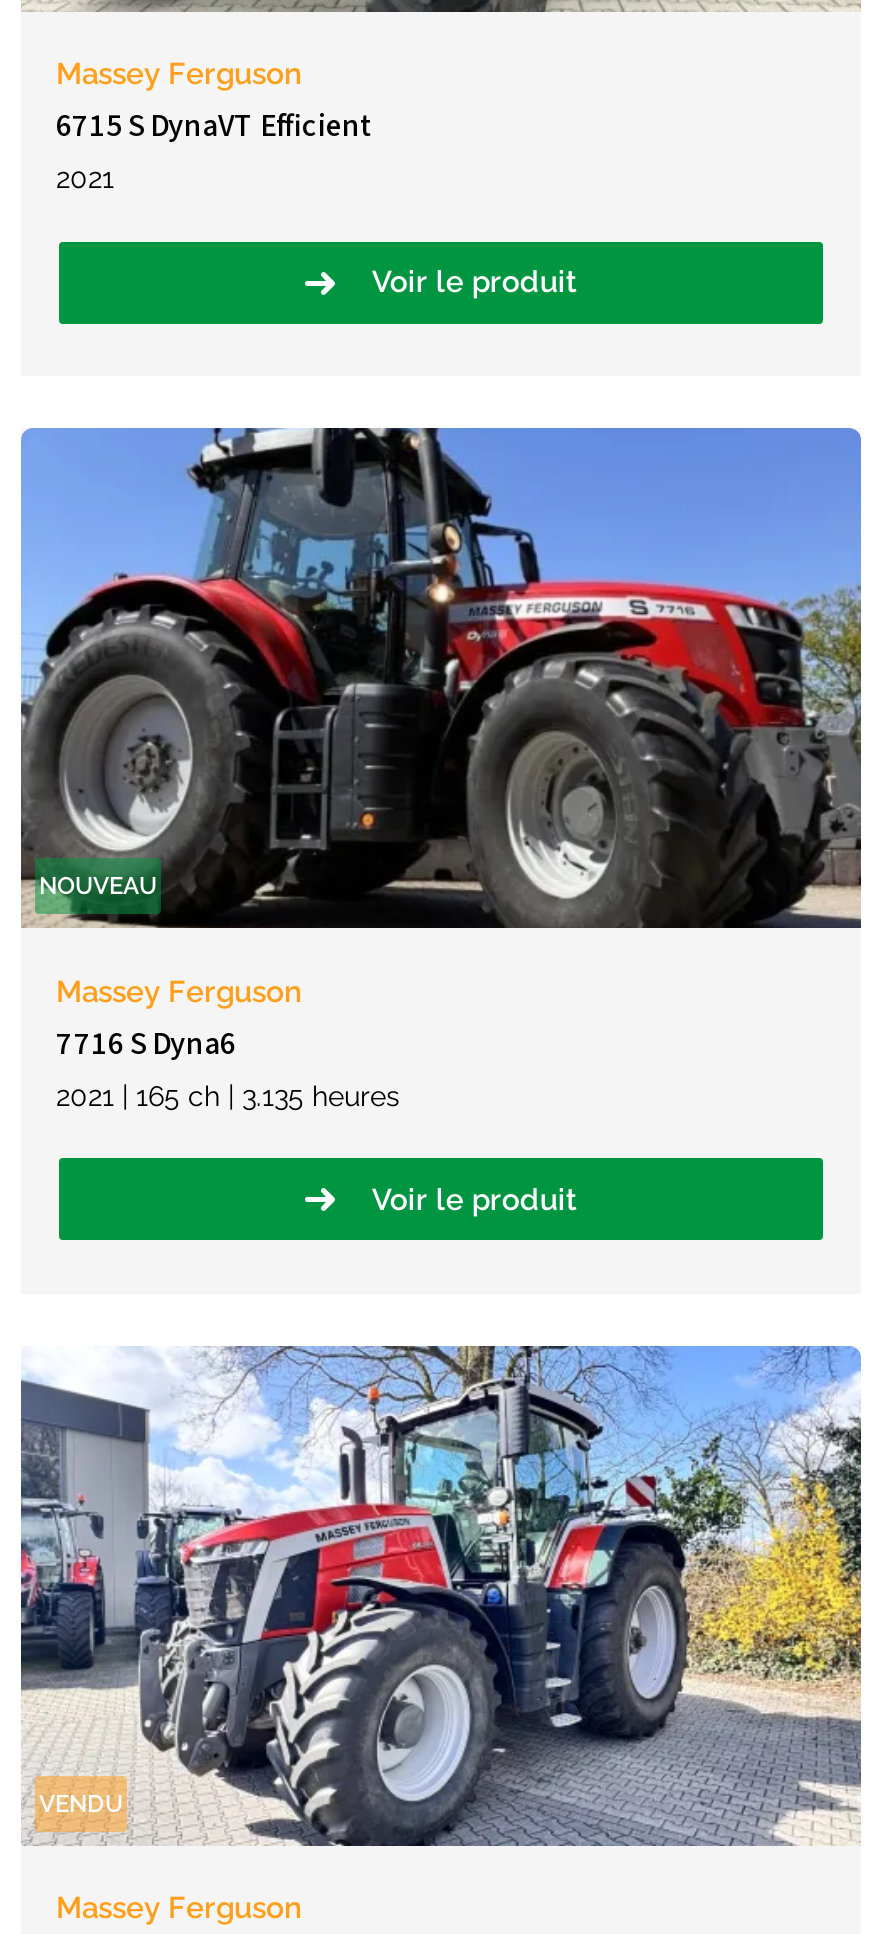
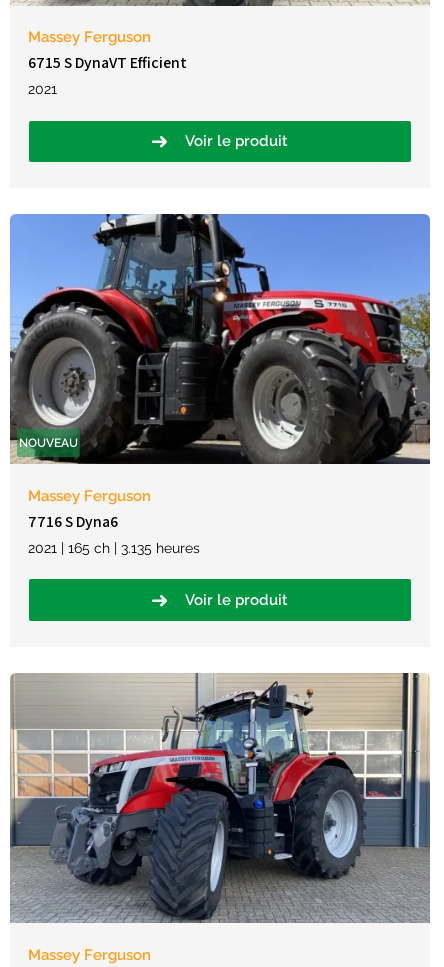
[21,1344,863,1846] [image] -> [9,672,431,924] [image]
[39,1790,123,1818] VENDU -> none

